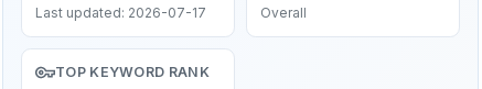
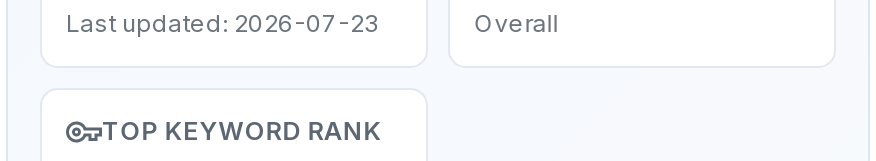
[35,4,206,21] Last updated: 2026-07-17 -> [66,8,380,38] Last updated: 2026-07-23

